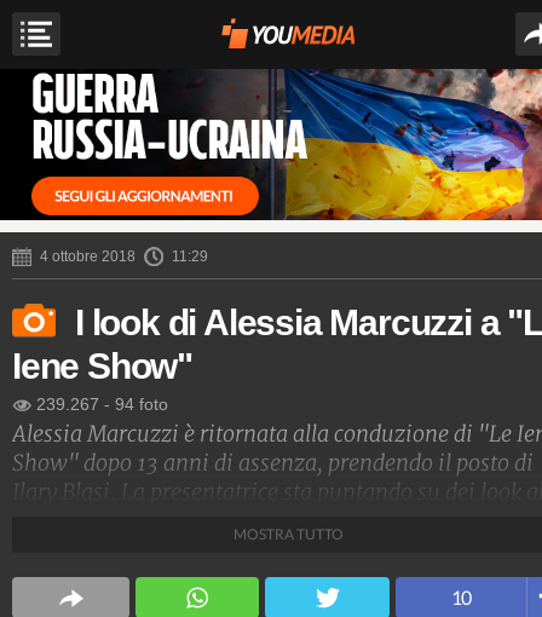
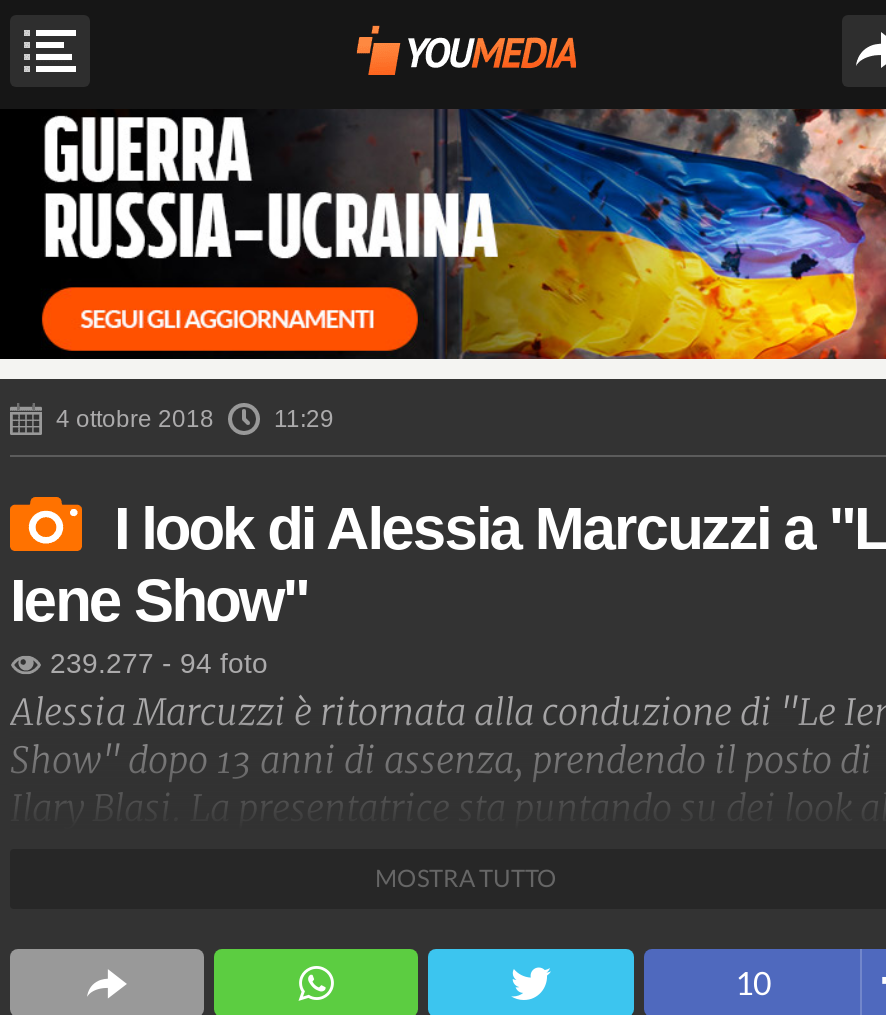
[36,394,168,414] 239.267 - 94 foto -> [50,647,268,679] 239.277 - 94 foto

